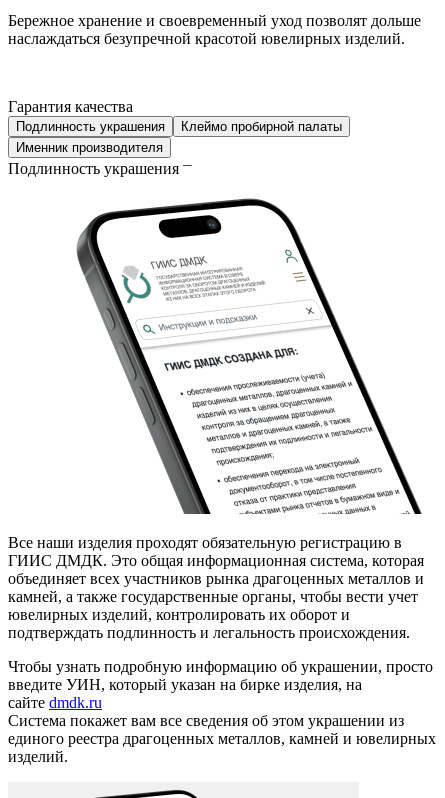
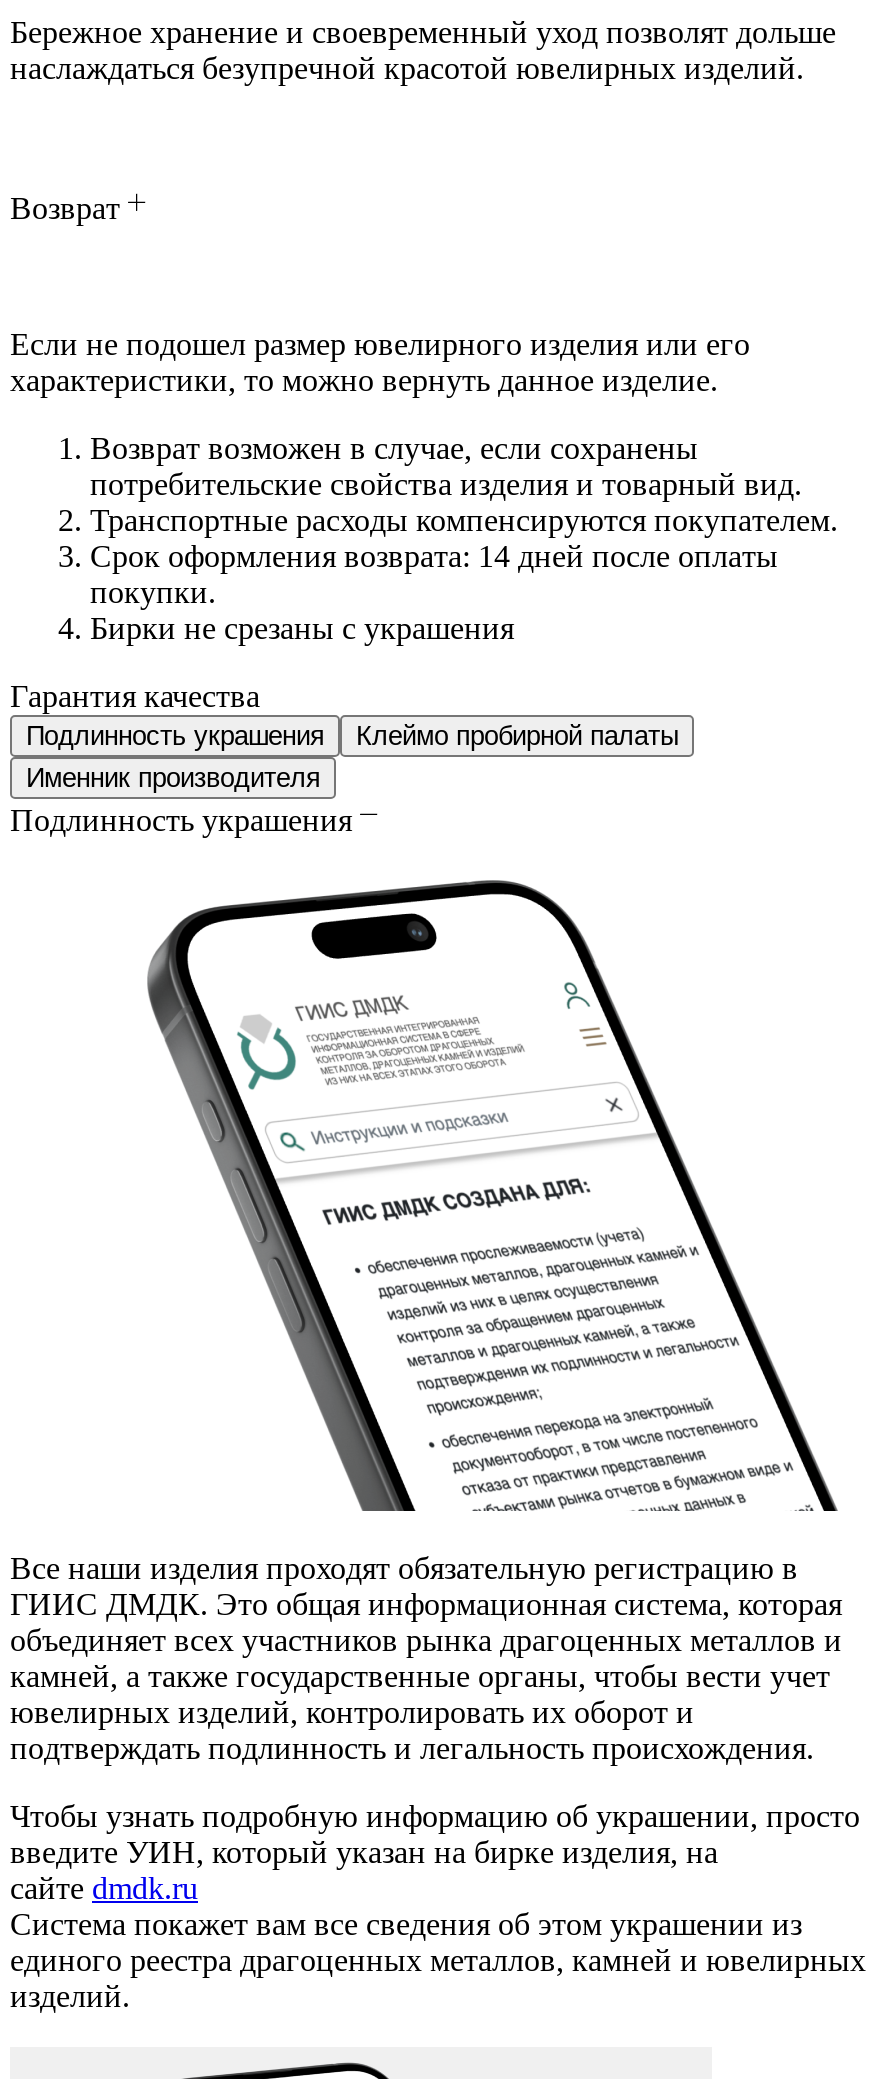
none -> [10,191,120,225] Возврат
none -> [10,327,838,645] Если не подошел размер ювелирного изделия или его | характеристики, то можно вернуть данное изделие. | Возврат возможен в случае, если сохранены | потребительские свойства изделия и товарный вид. | Транспортные расходы компенсируются покупателем. | Срок оформления возврата: 14 дней после оплаты | покупки. | Бирки не срезаны с украшения

